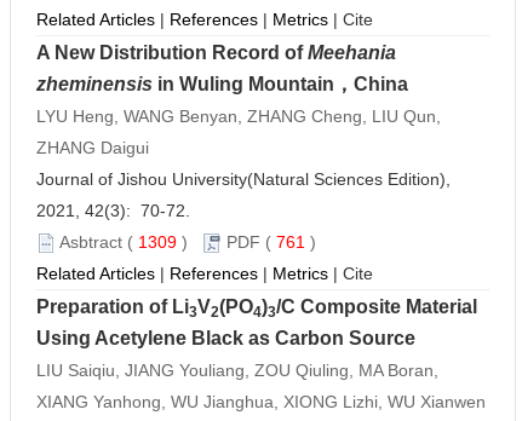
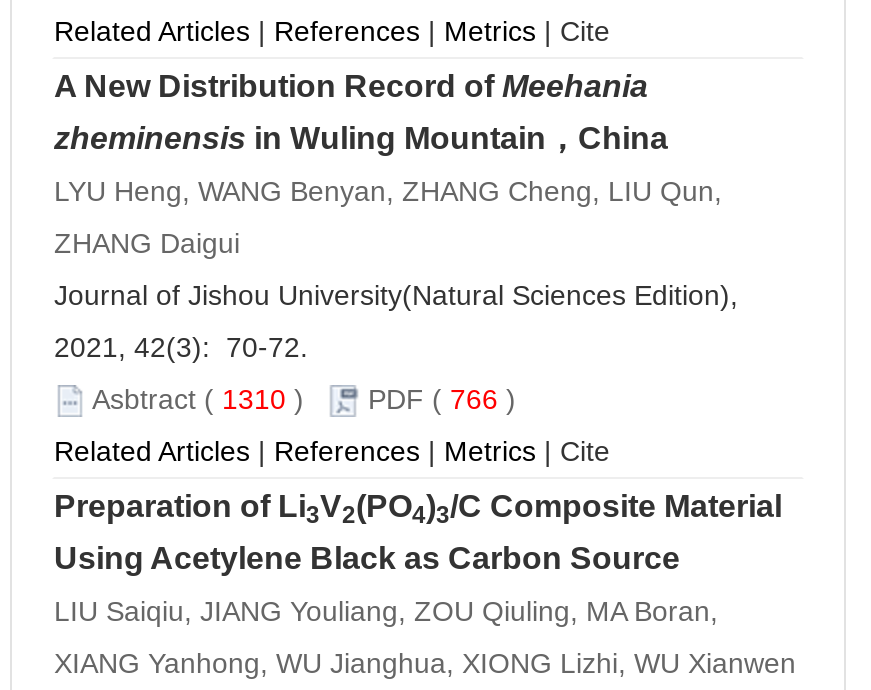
[59,232,202,252] Asbtract (1309) -> [92,383,328,415] Asbtract (1310)
[226,232,326,252] PDF (761) -> [368,383,532,415] PDF (766)

